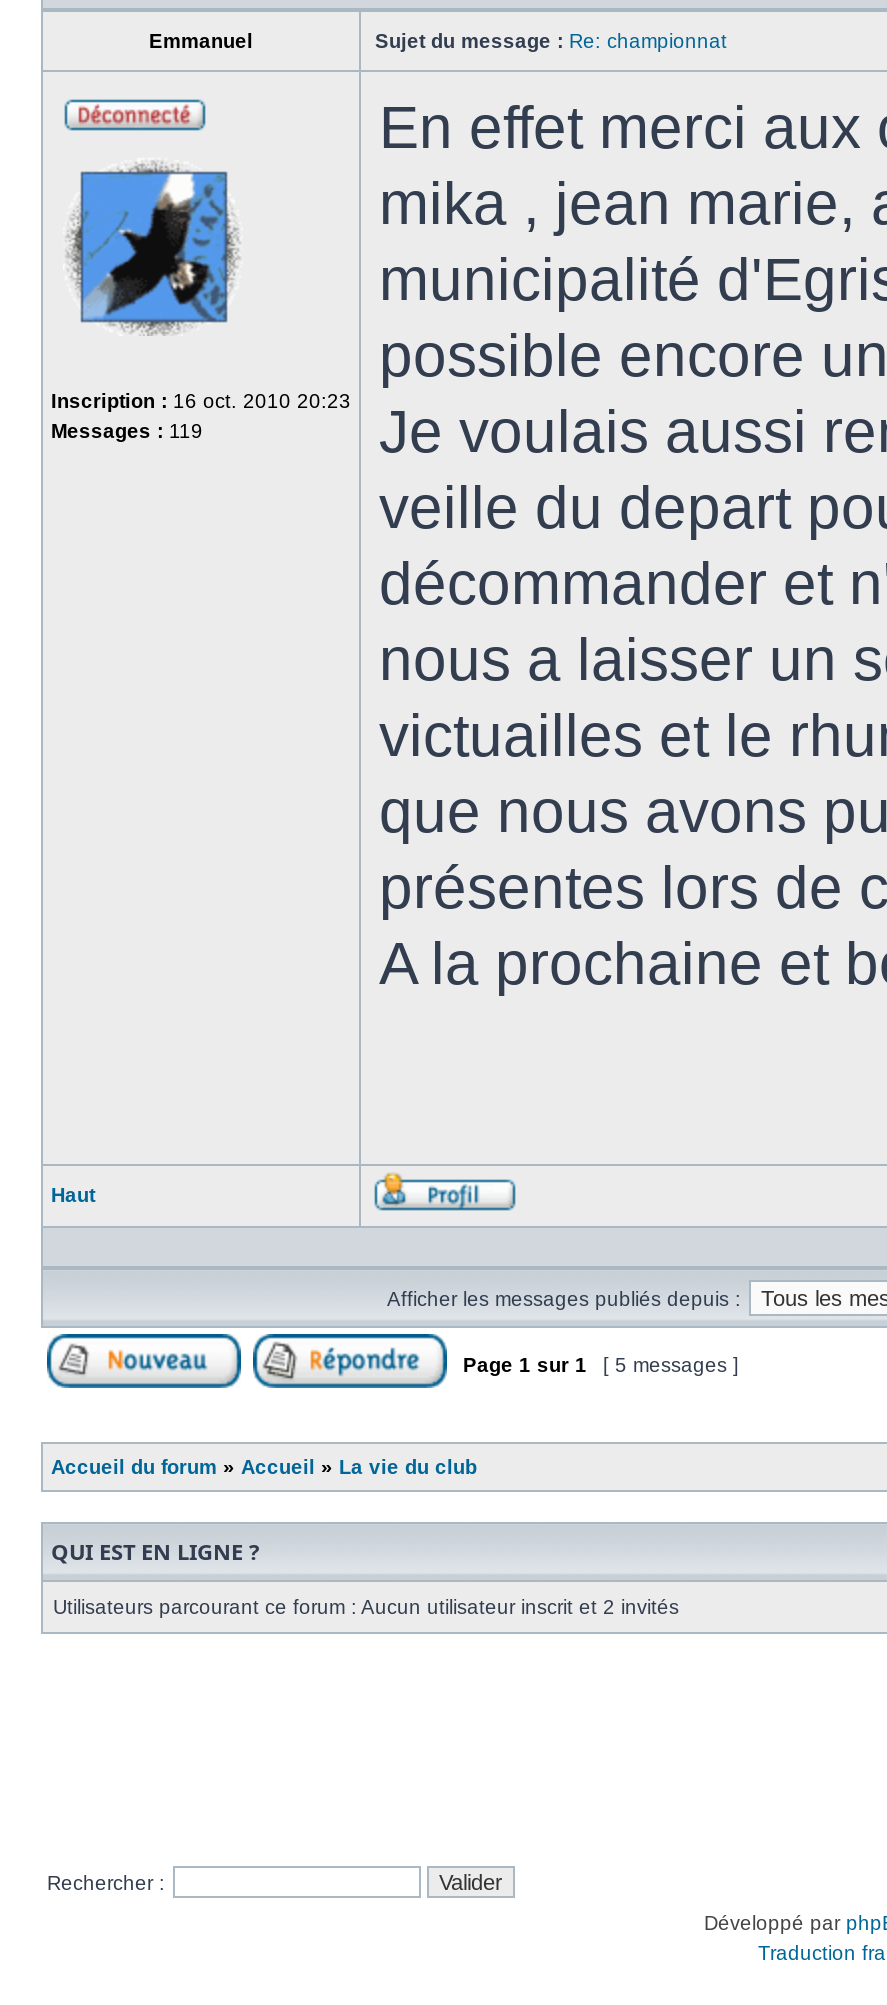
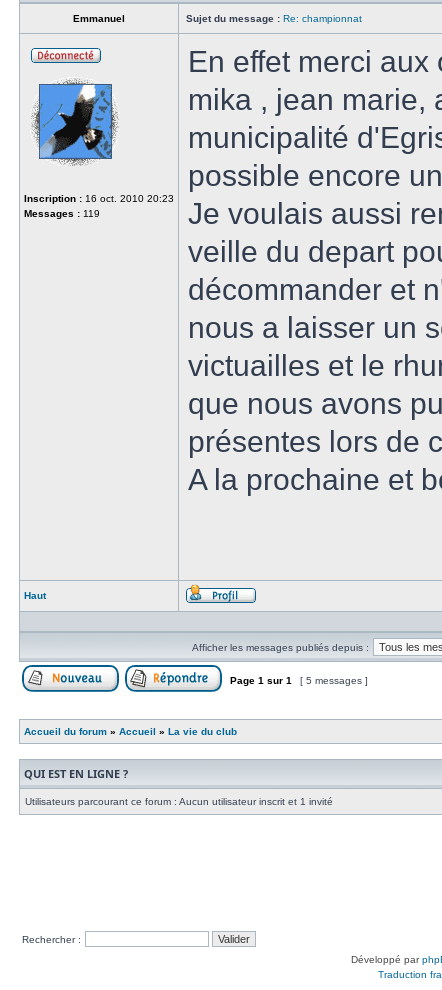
[53,1596,679,1618] Utilisateurs parcourant ce forum : Aucun utilisateur inscrit et 2 invités -> [25,796,333,807] Utilisateurs parcourant ce forum : Aucun utilisateur inscrit et 1 invité

